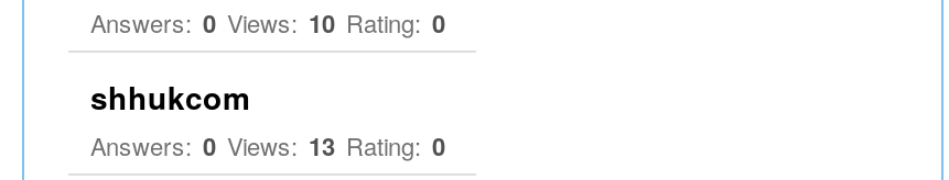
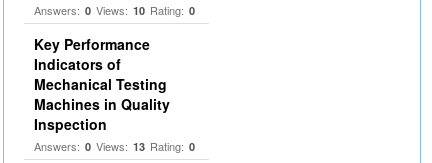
[90,75,249,119] shhukcom -> [34,34,170,134] Key Performance | Indicators of | Mechanical Testing | Machines in Quality | Inspection

